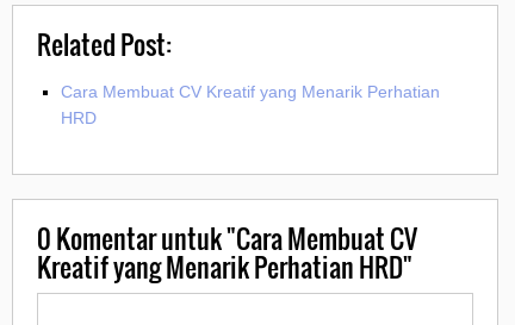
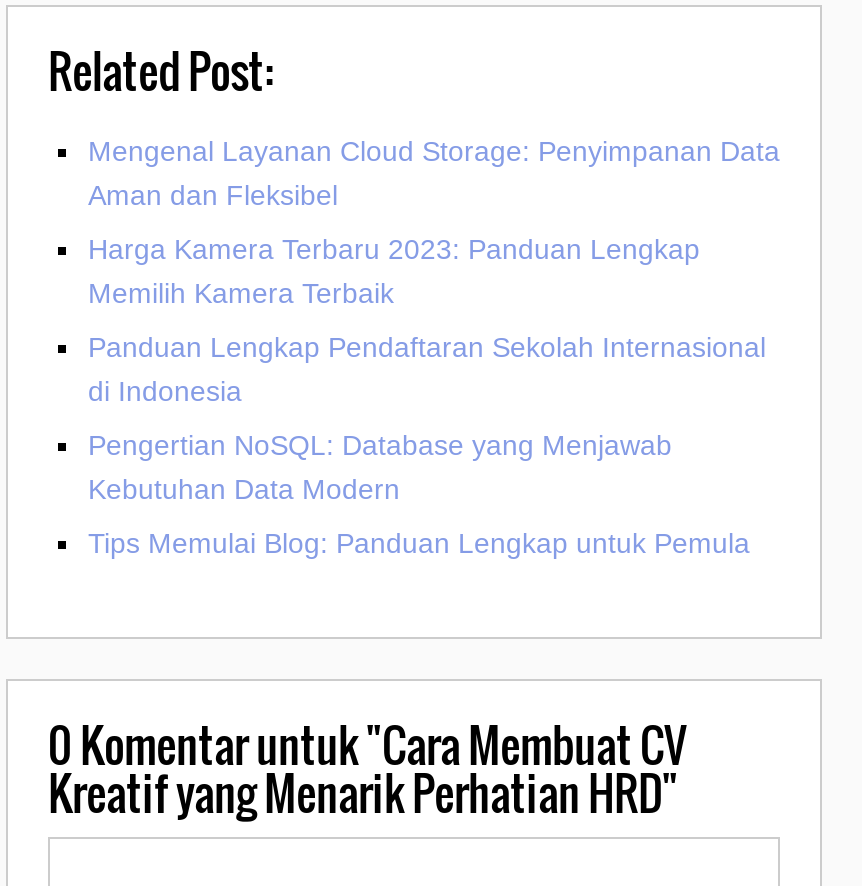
[61,82,440,127] Cara Membuat CV Kreatif yang Menarik Perhatian | HRD -> [88,134,780,558] Mengenal Layanan Cloud Storage: Penyimpanan Data | Aman dan Fleksibel | Harga Kamera Terbaru 2023: Panduan Lengkap | Memilih Kamera Terbaik | Panduan Lengkap Pendaftaran Sekolah Internasional | di Indonesia | Pengertian NoSQL: Database yang Menjawab | Kebutuhan Data Modern | Tips Memulai Blog: Panduan Lengkap untuk Pemula

